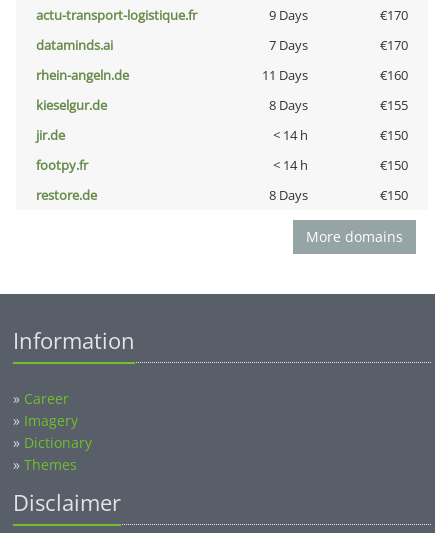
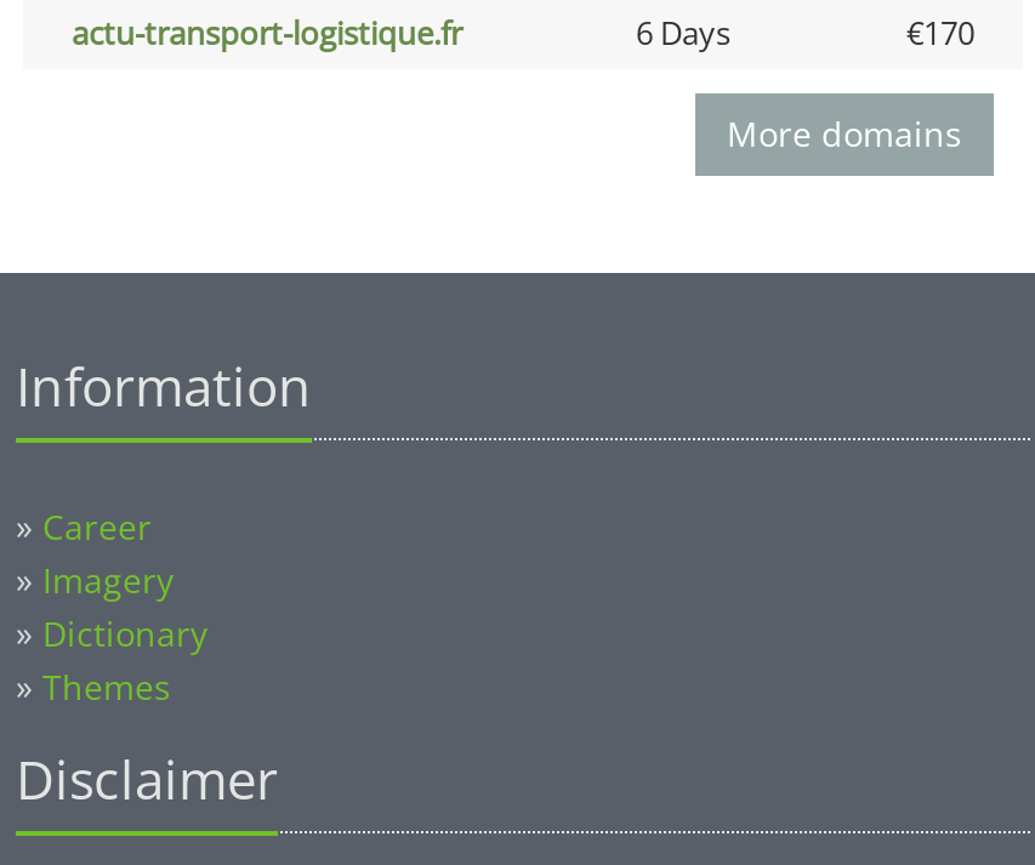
[268,6,307,24] 9 Days -> [636,11,730,55] 6 Days
[36,36,408,204] dataminds.ai | 7 Days | €170 | rhein-angeln.de | 11 Days | €160 | kieselgur.de | 8 Days | €155 | jir.de | < 14 h | €150 | footpy.fr | < 14 h | €150 | restore.de | 8 Days | €150 -> none

